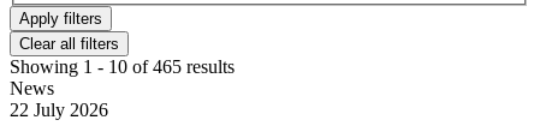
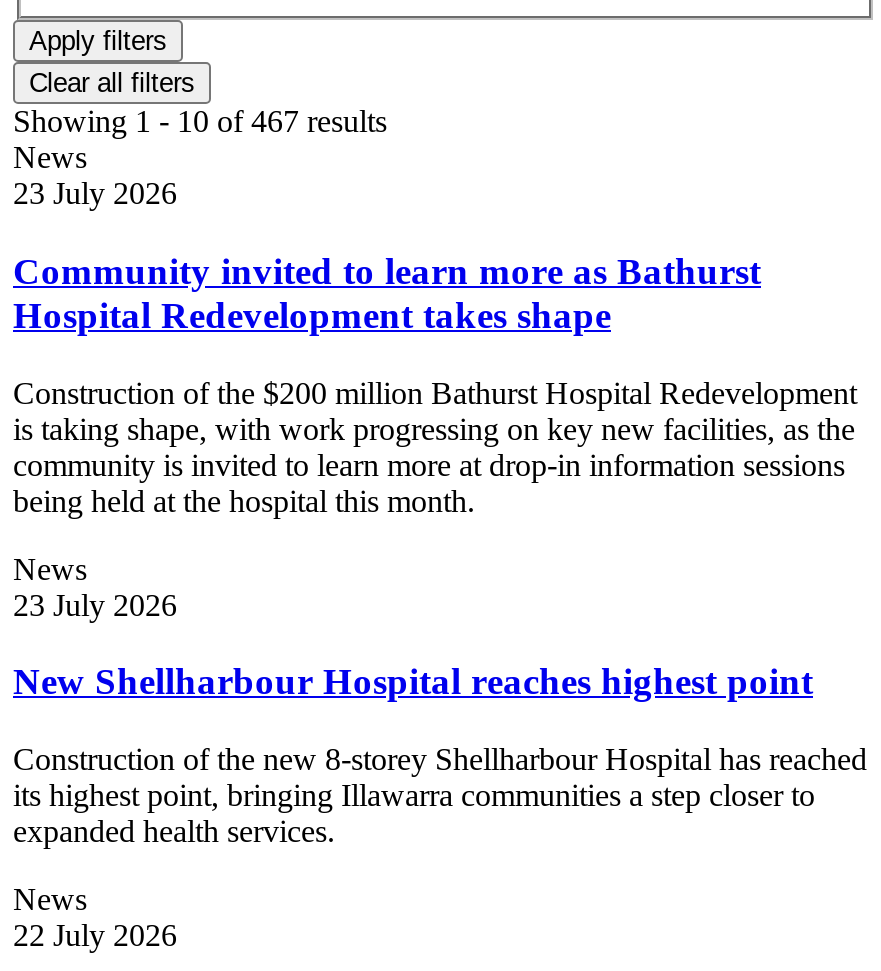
[10,57,235,77] Showing 1 - 10 of 465 results -> [13,104,867,848] Showing 1 - 10 of 467 results | News | 23 July 2026 | Community invited to learn more as Bathurst | Hospital Redevelopment takes shape | Construction of the $200 million Bathurst Hospital Redevelopment | is taking shape, with work progressing on key new facilities, as the | community is invited to learn more at drop-in information sessions | being held at the hospital this month. | News | 23 July 2026 | New Shellharbour Hospital reaches highest point | Construction of the new 8-storey Shellharbour Hospital has reached | its highest point, bringing Illawarra communities a step closer to | expanded health services.

